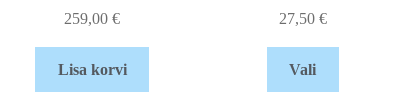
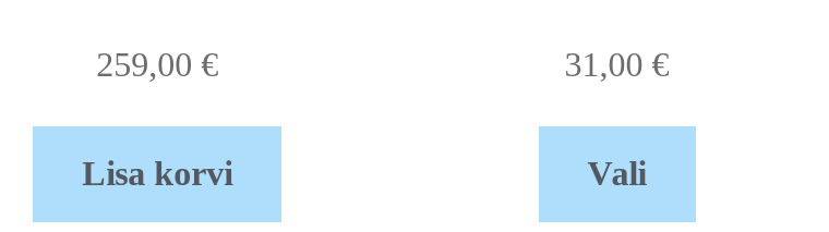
[279,10,327,27] 27,50 € -> [564,45,669,82] 31,00 €

